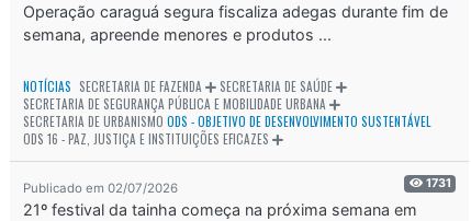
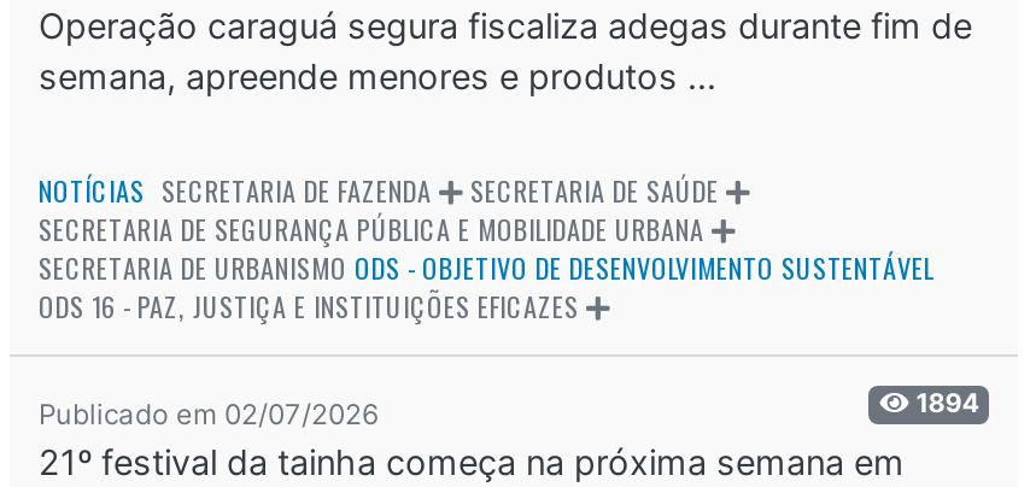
[422,177,451,191] 1731 -> [909,389,979,420] 1894

